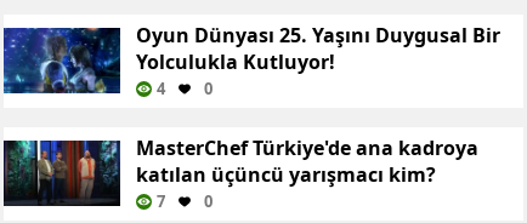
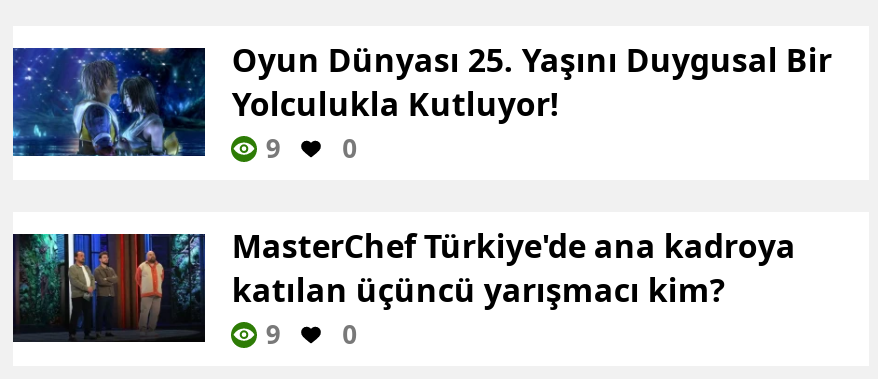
[157,77,212,99] 4 0 -> [266,129,356,165] 9 0
[157,190,212,212] 7 0 -> [266,315,356,351] 9 0

